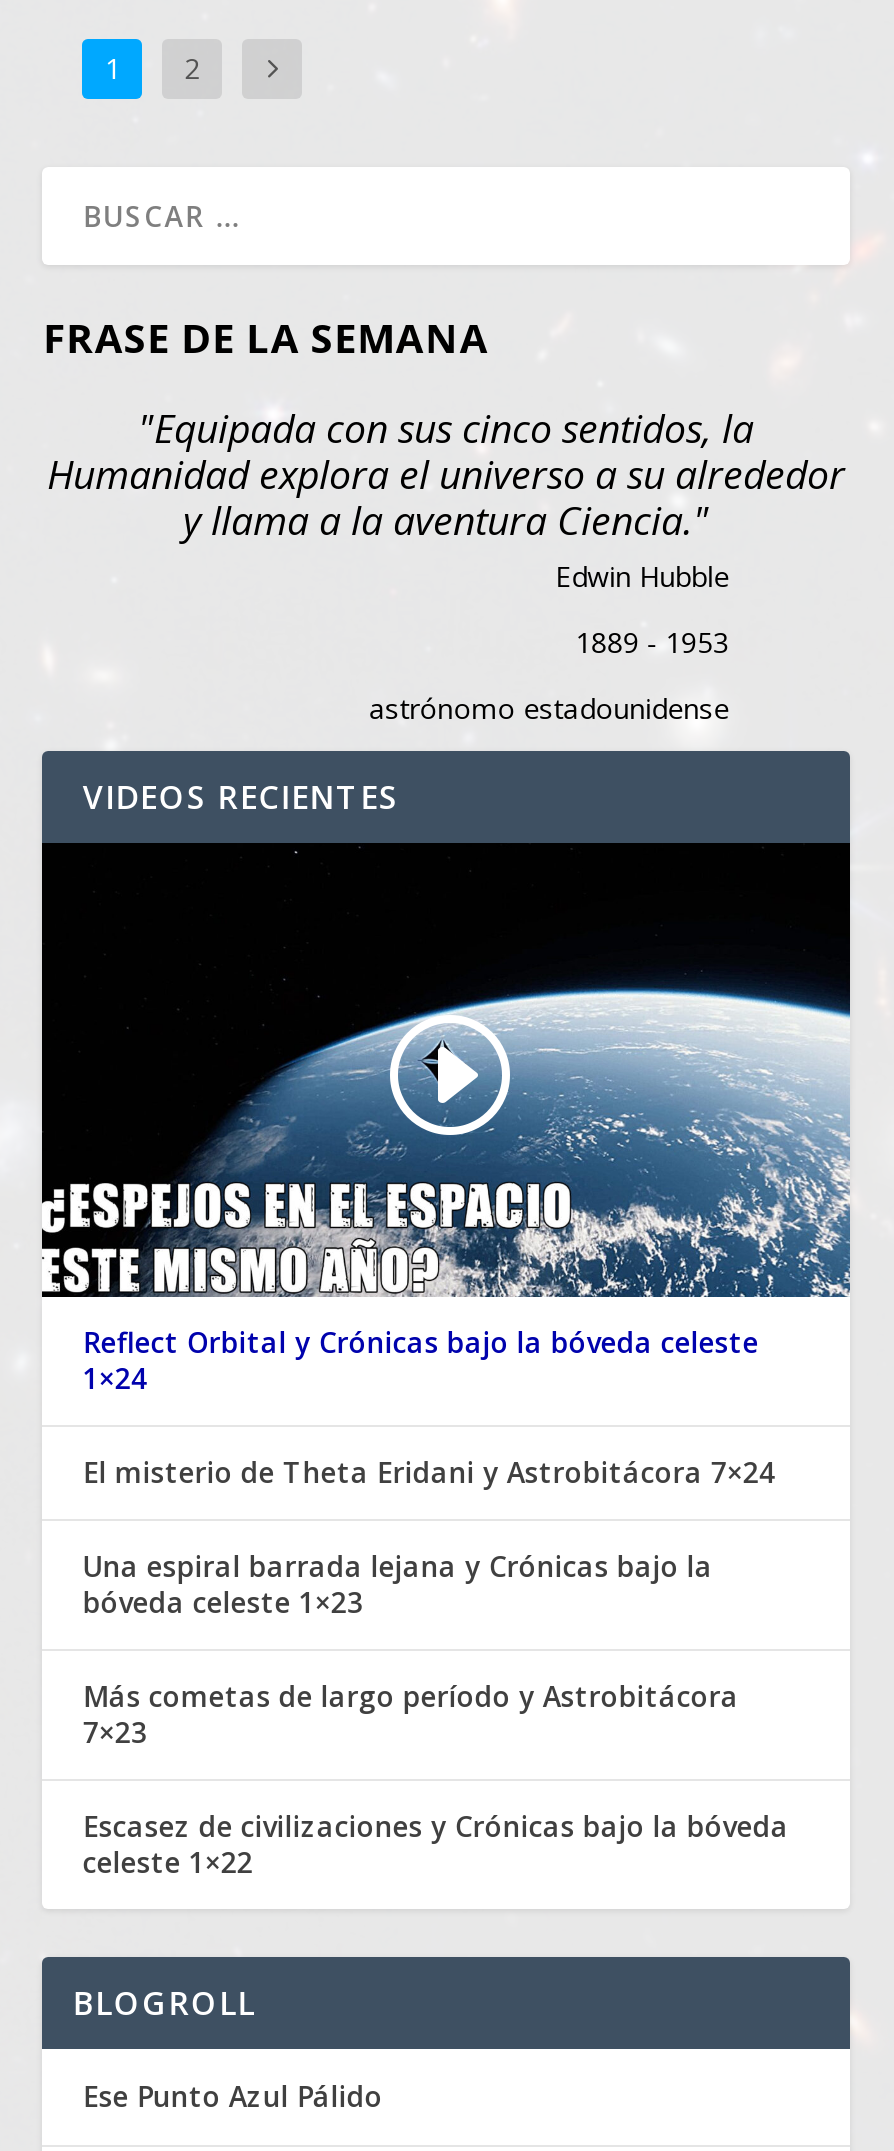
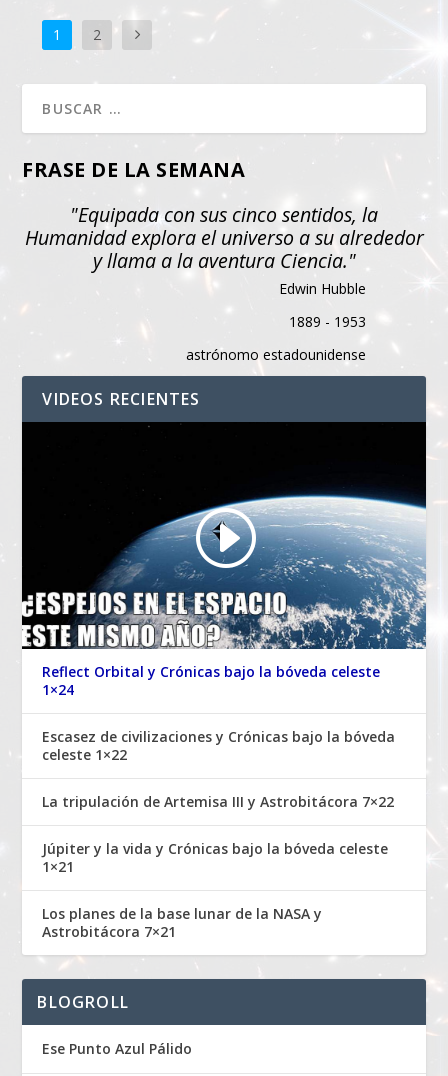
[83,1453,775,1751] El misterio de Theta Eridani y Astrobitácora 7×24 | Una espiral barrada lejana y Crónicas bajo la | bóveda celeste 1×23 | Más cometas de largo período y Astrobitácora | 7×23 -> none
moved [83,1807,789,1881] -> [42,727,395,764]: Escasez de civilizaciones y Crónicas bajo la bóveda | celeste 1×22
none -> [42,792,394,941] La tripulación de Artemisa III y Astrobitácora 7×22 | Júpiter y la vida y Crónicas bajo la bóveda celeste | 1×21 | Los planes de la base lunar de la NASA y | Astrobitácora 7×21

